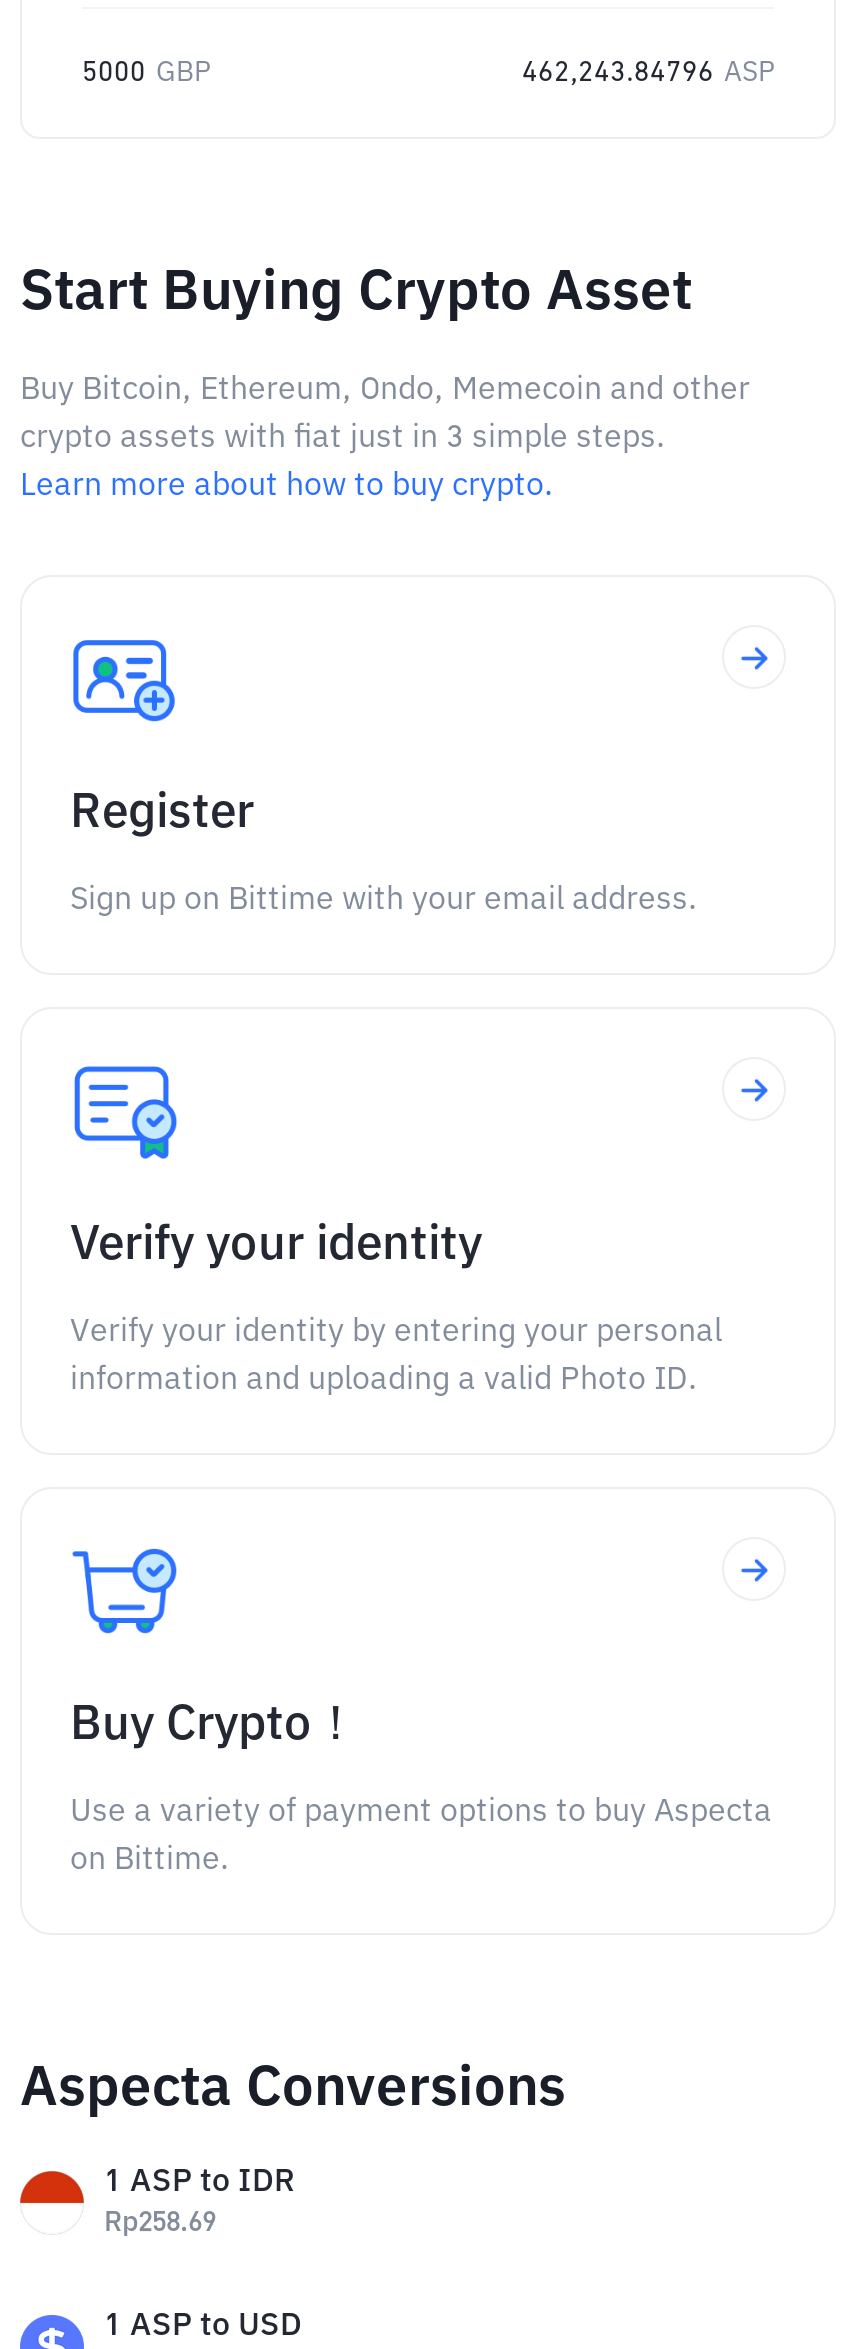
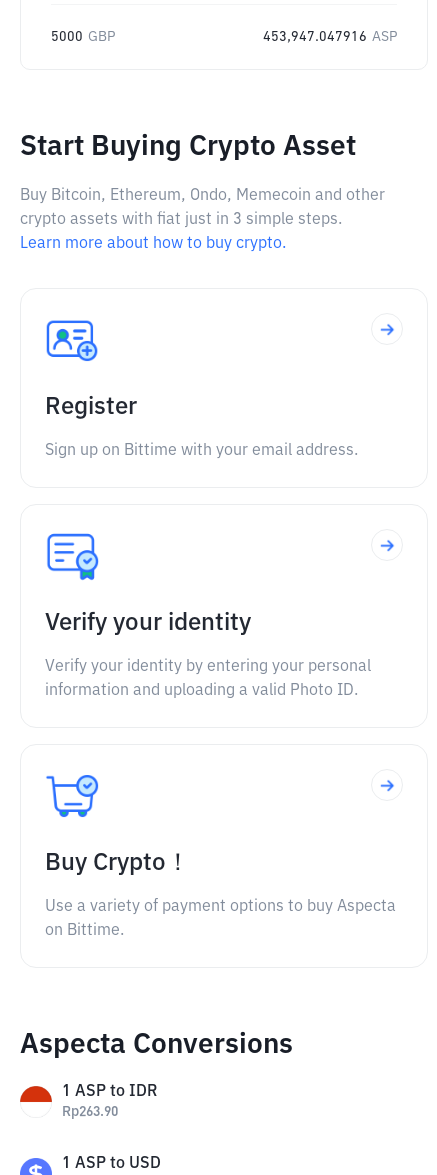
[522,59,774,87] 462,243.84796 ASP -> [263,30,397,44] 453,947.047916 ASP
[104,2209,216,2237] Rp258.69 -> [62,1105,118,1119] Rp263.90

